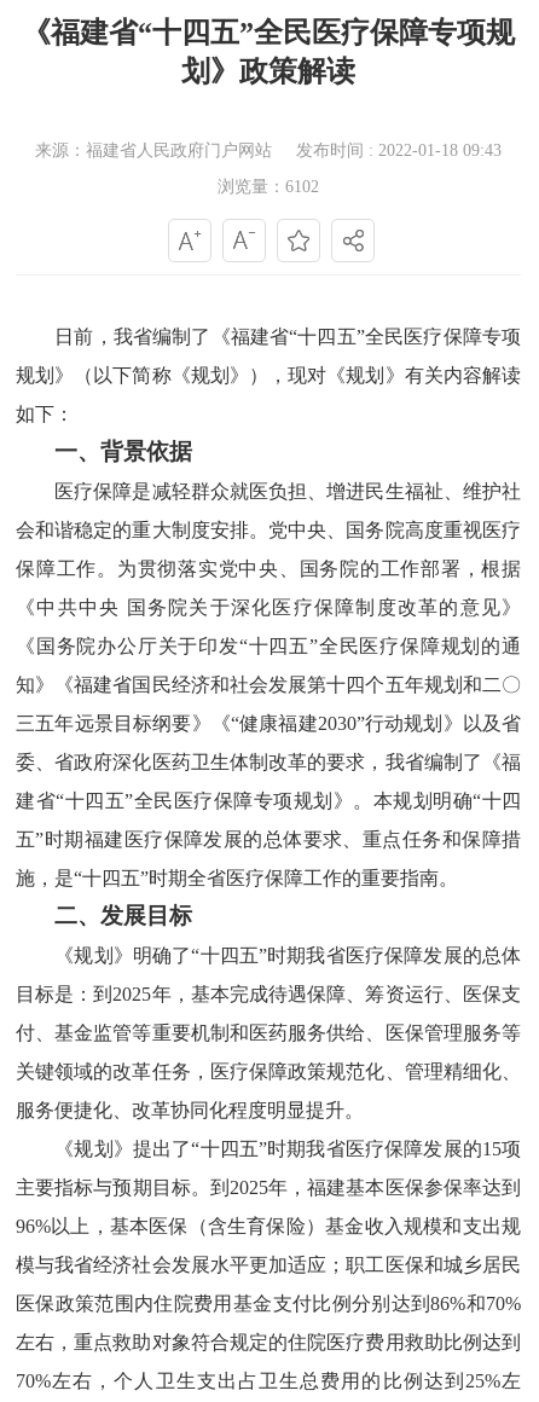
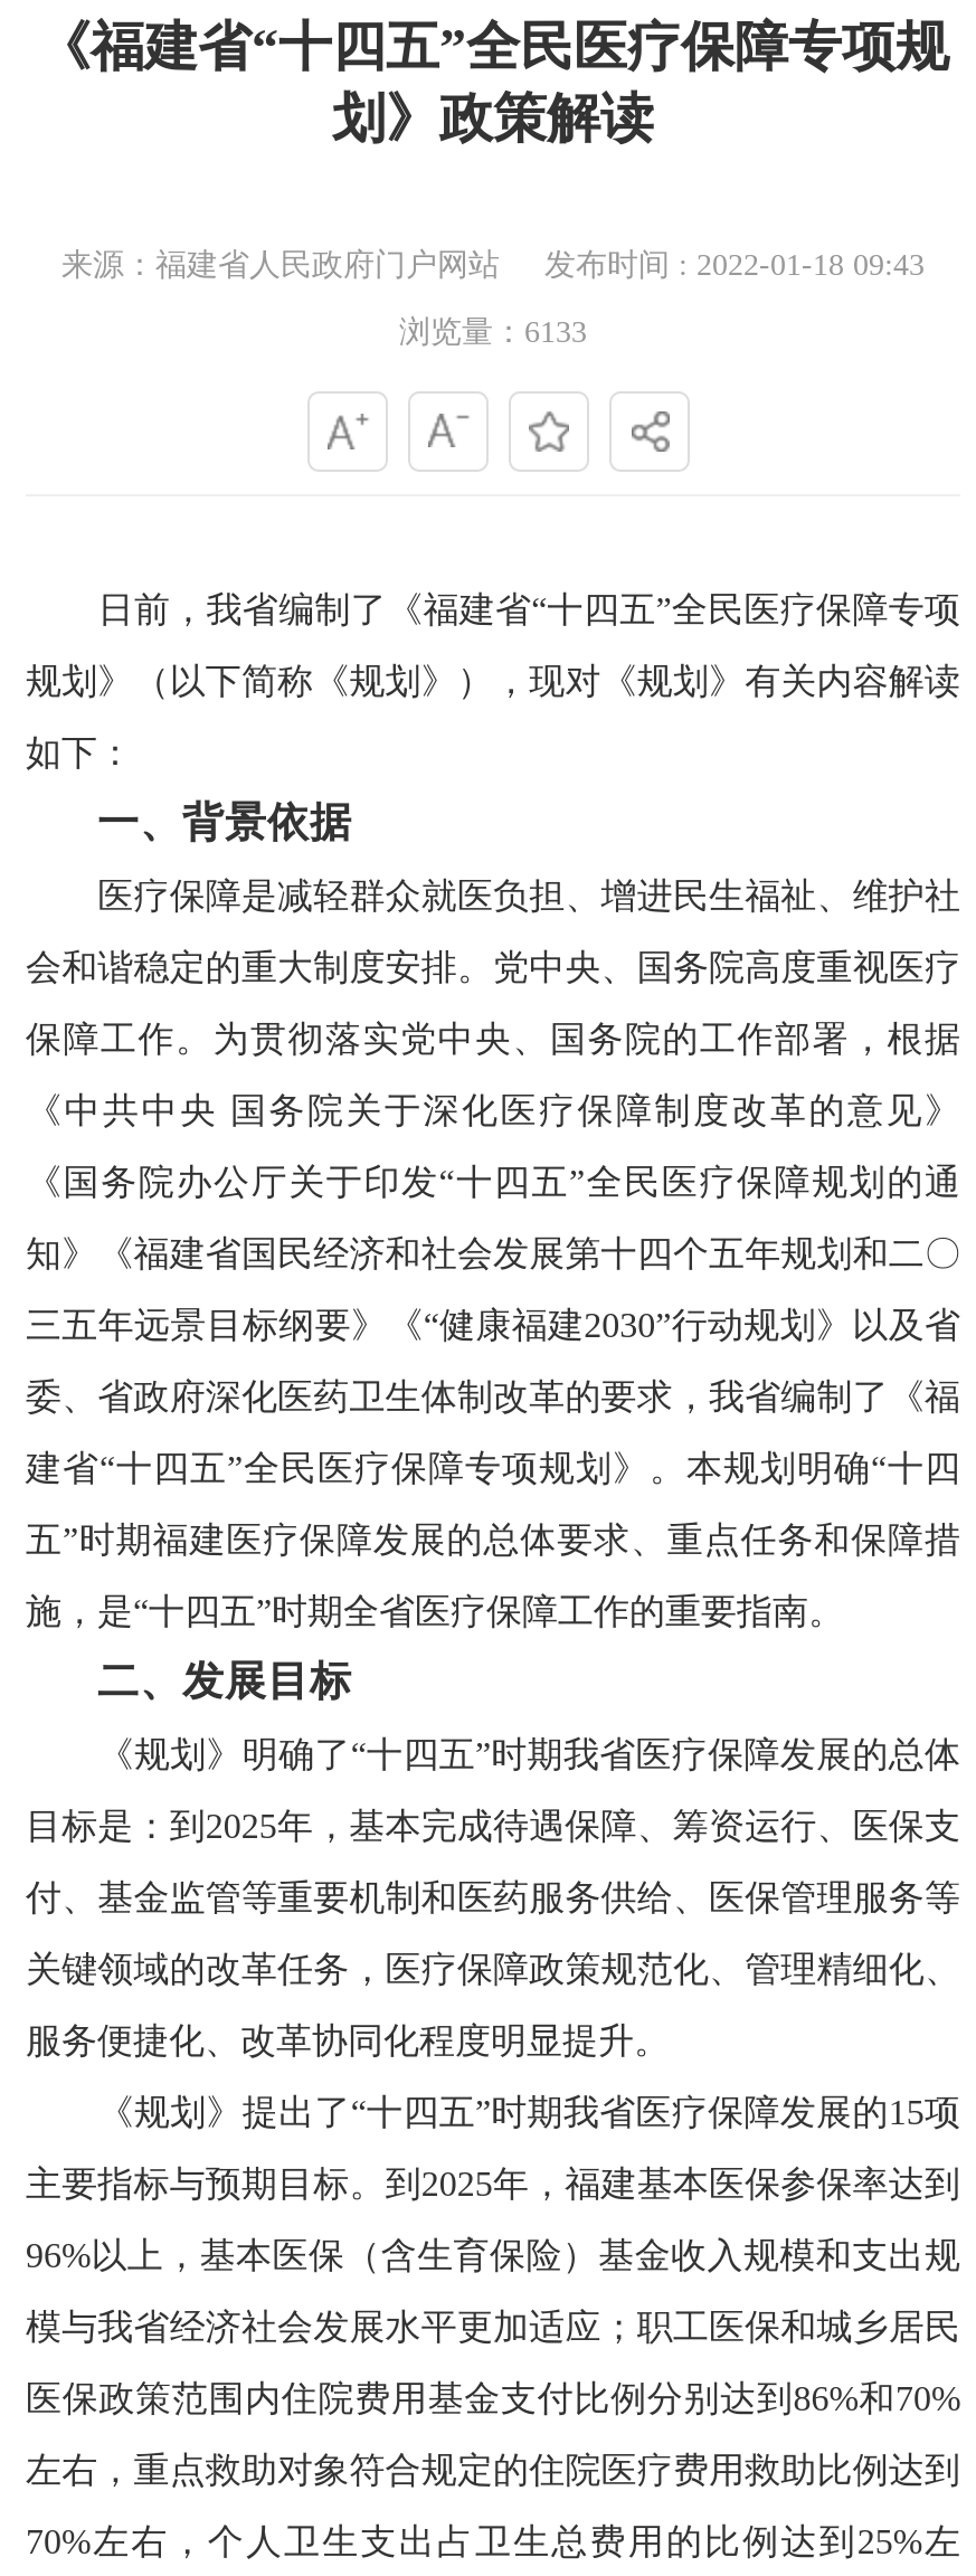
[218,178,319,196] 浏览量：6102 -> [399,315,587,349] 浏览量：6133

